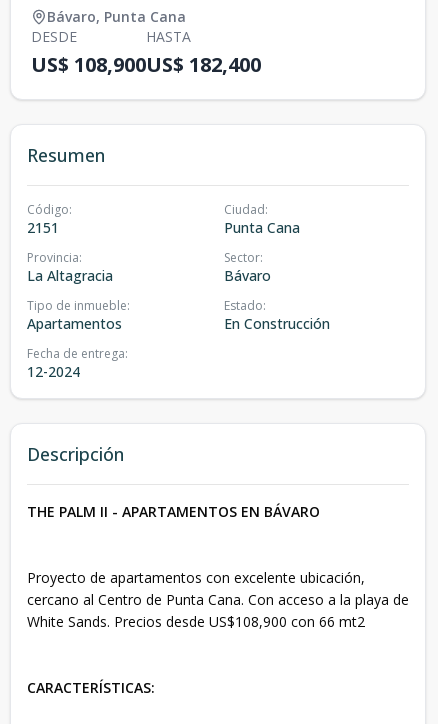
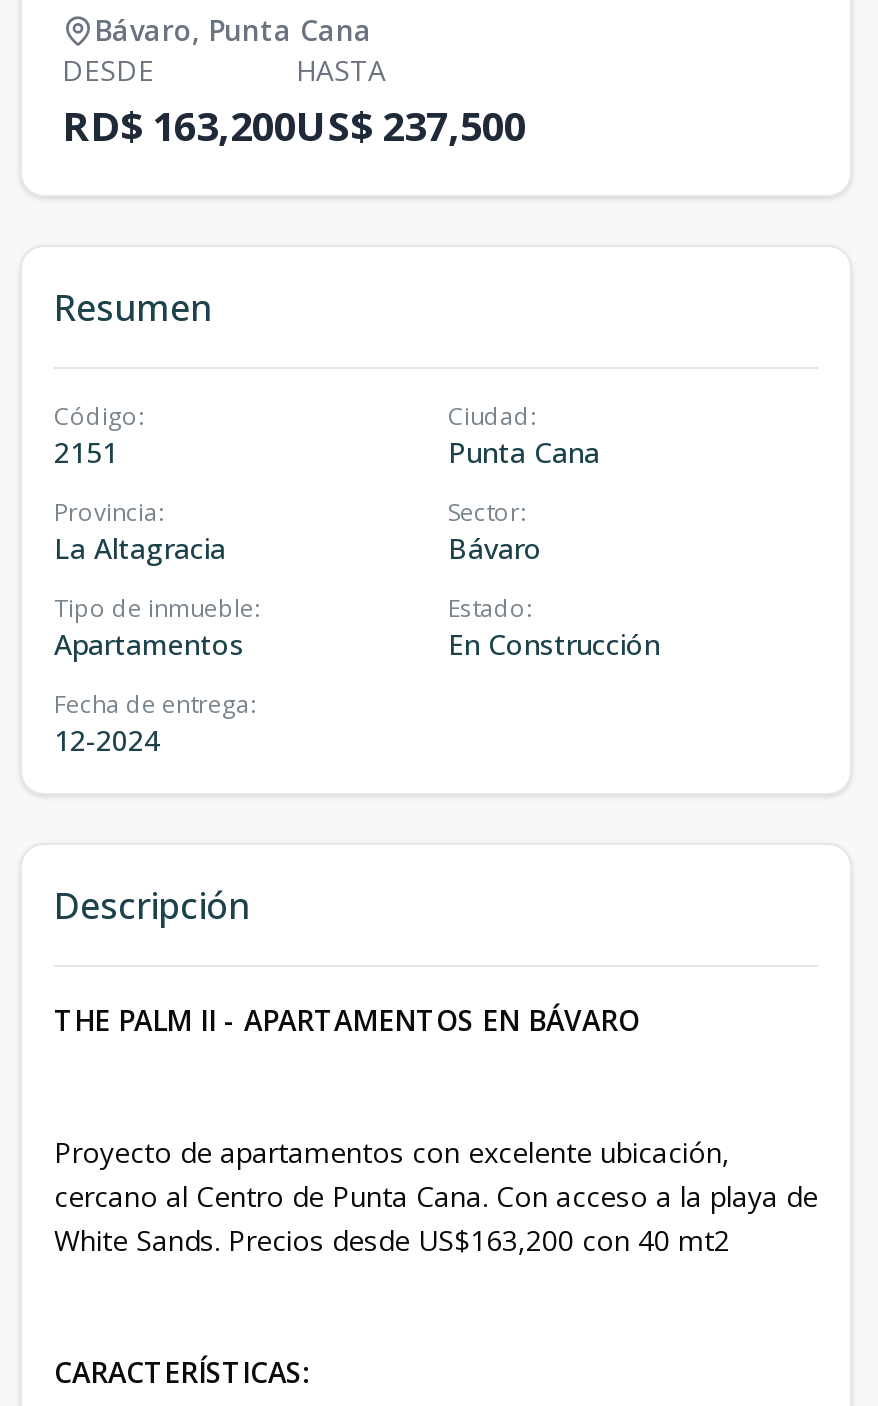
[31,51,146,78] US$ 108,900 -> [62,98,296,152] RD$ 163,200
[146,51,261,78] US$ 182,400 -> [296,98,526,152] US$ 237,500
[27,612,369,631] White Sands. Precios desde US$108,900 con 66 mt2 -> [54,1220,738,1258] White Sands. Precios desde US$163,200 con 40 mt2

